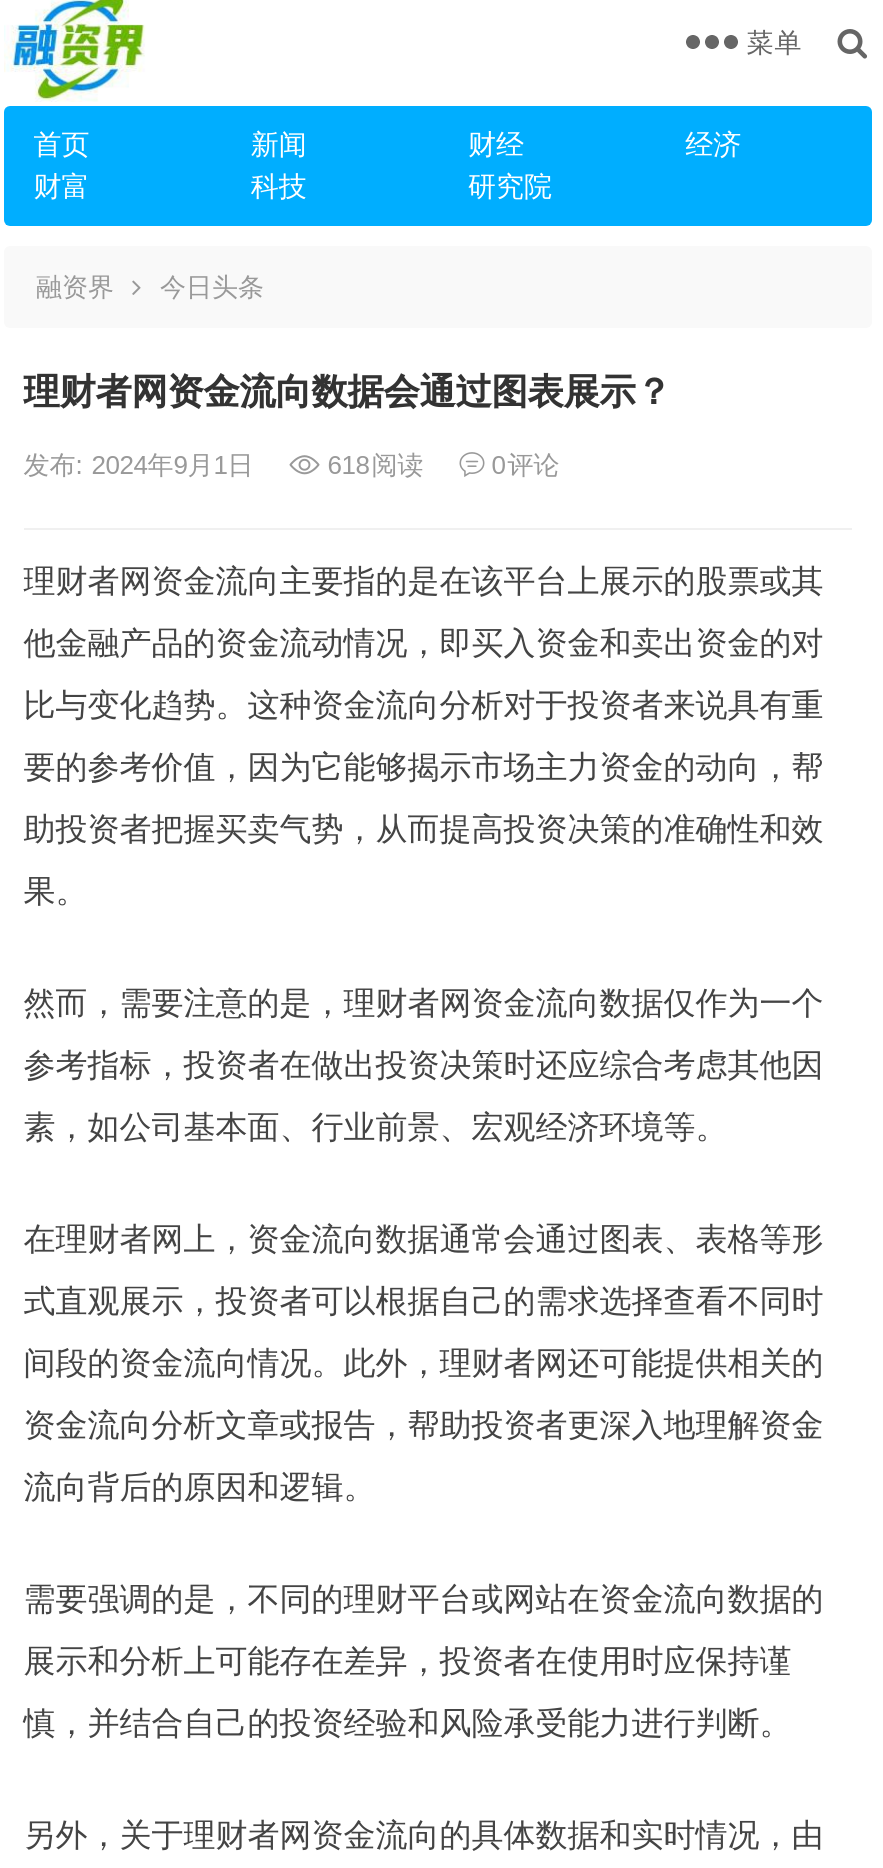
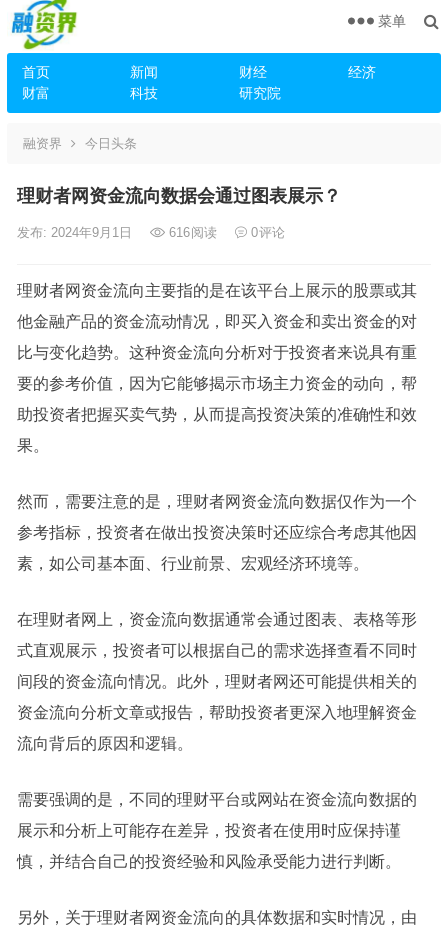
[23,450,559,480] 发布: 2024年9月1日 618阅读 0评论 -> [17,225,285,240] 发布: 2024年9月1日 616阅读 0评论

